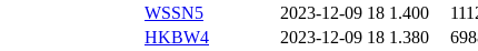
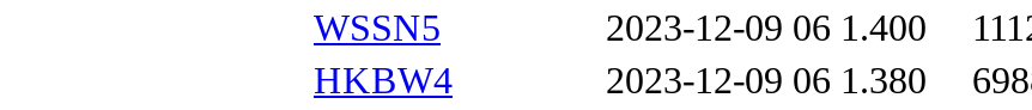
[280,4,429,23] 2023-12-09 18 1.400 -> [606,8,927,49] 2023-12-09 06 1.400
[280,28,429,47] 2023-12-09 18 1.380 -> [606,61,927,101] 2023-12-09 06 1.380

